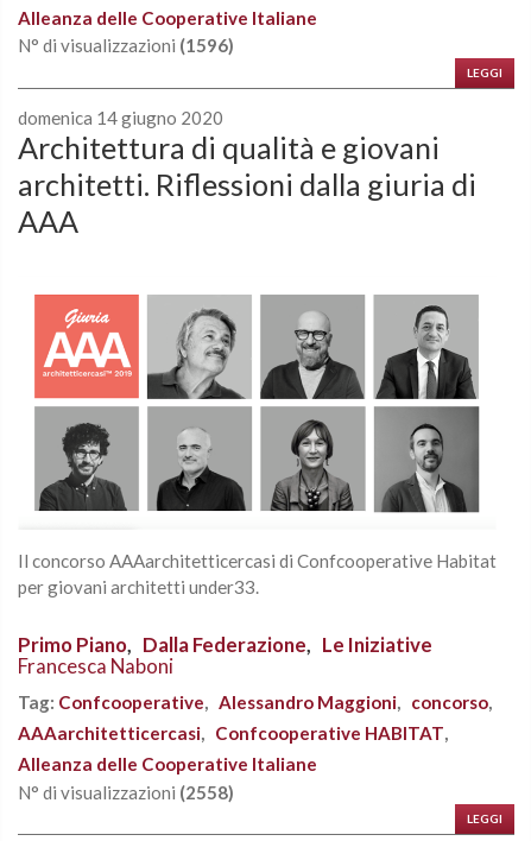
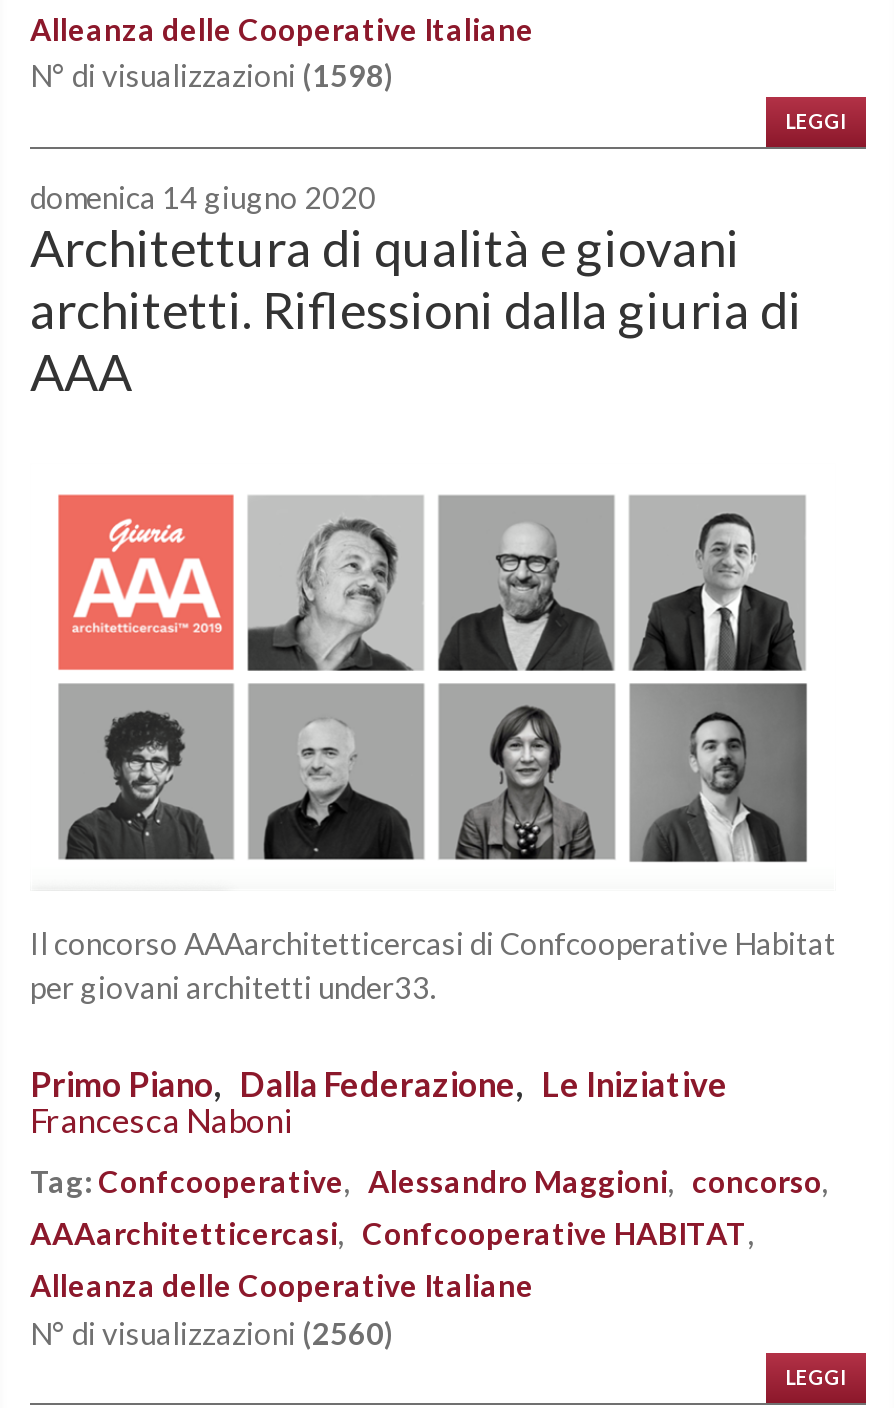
[18,35,234,56] N° di visualizzazioni (1596) -> [30,58,394,94] N° di visualizzazioni (1598)
[18,781,234,803] N° di visualizzazioni (2558) -> [30,1315,394,1351] N° di visualizzazioni (2560)

